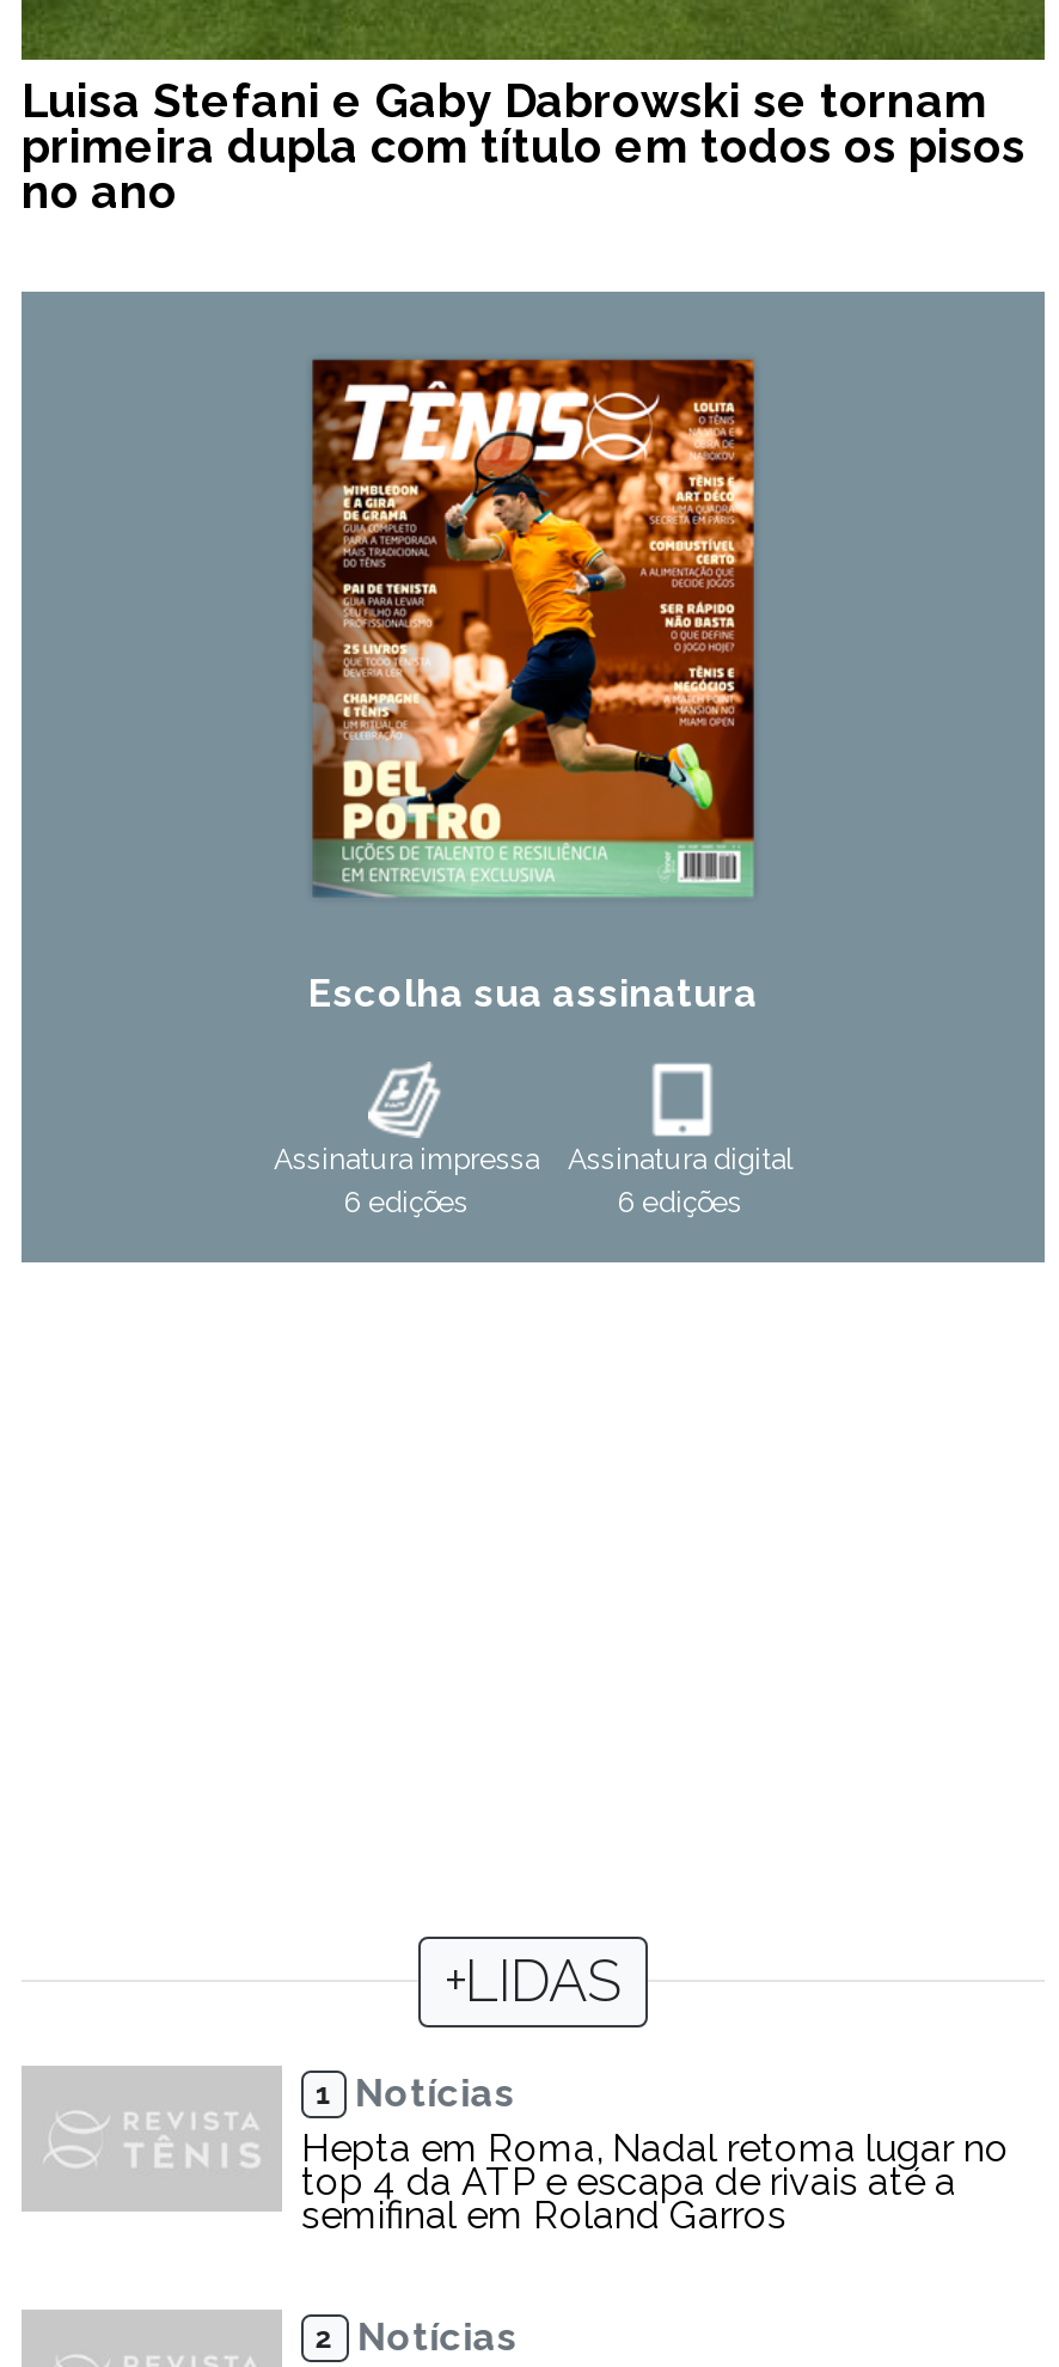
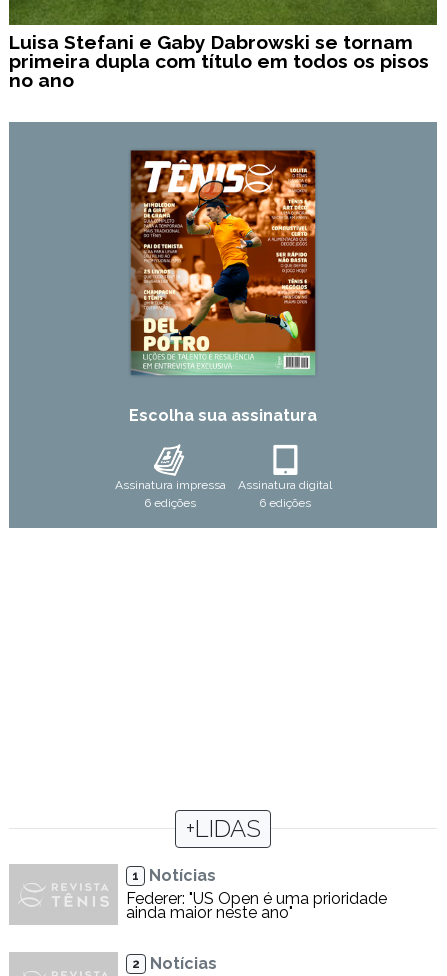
[301,2126,1009,2238] Hepta em Roma, Nadal retoma lugar no | top 4 da ATP e escapa de rivais até a | semifinal em Roland Garros -> [126,889,387,922] Federer: "US Open é uma prioridade | ainda maior neste ano"

